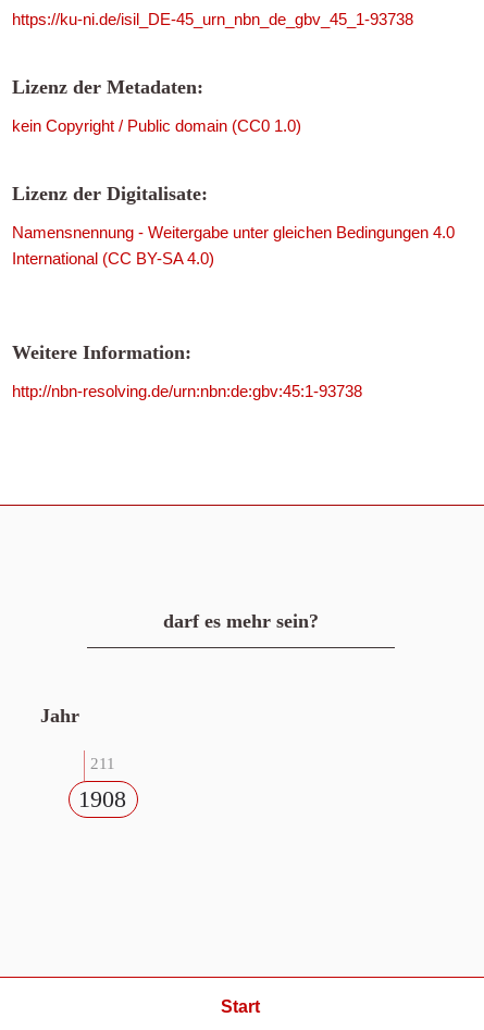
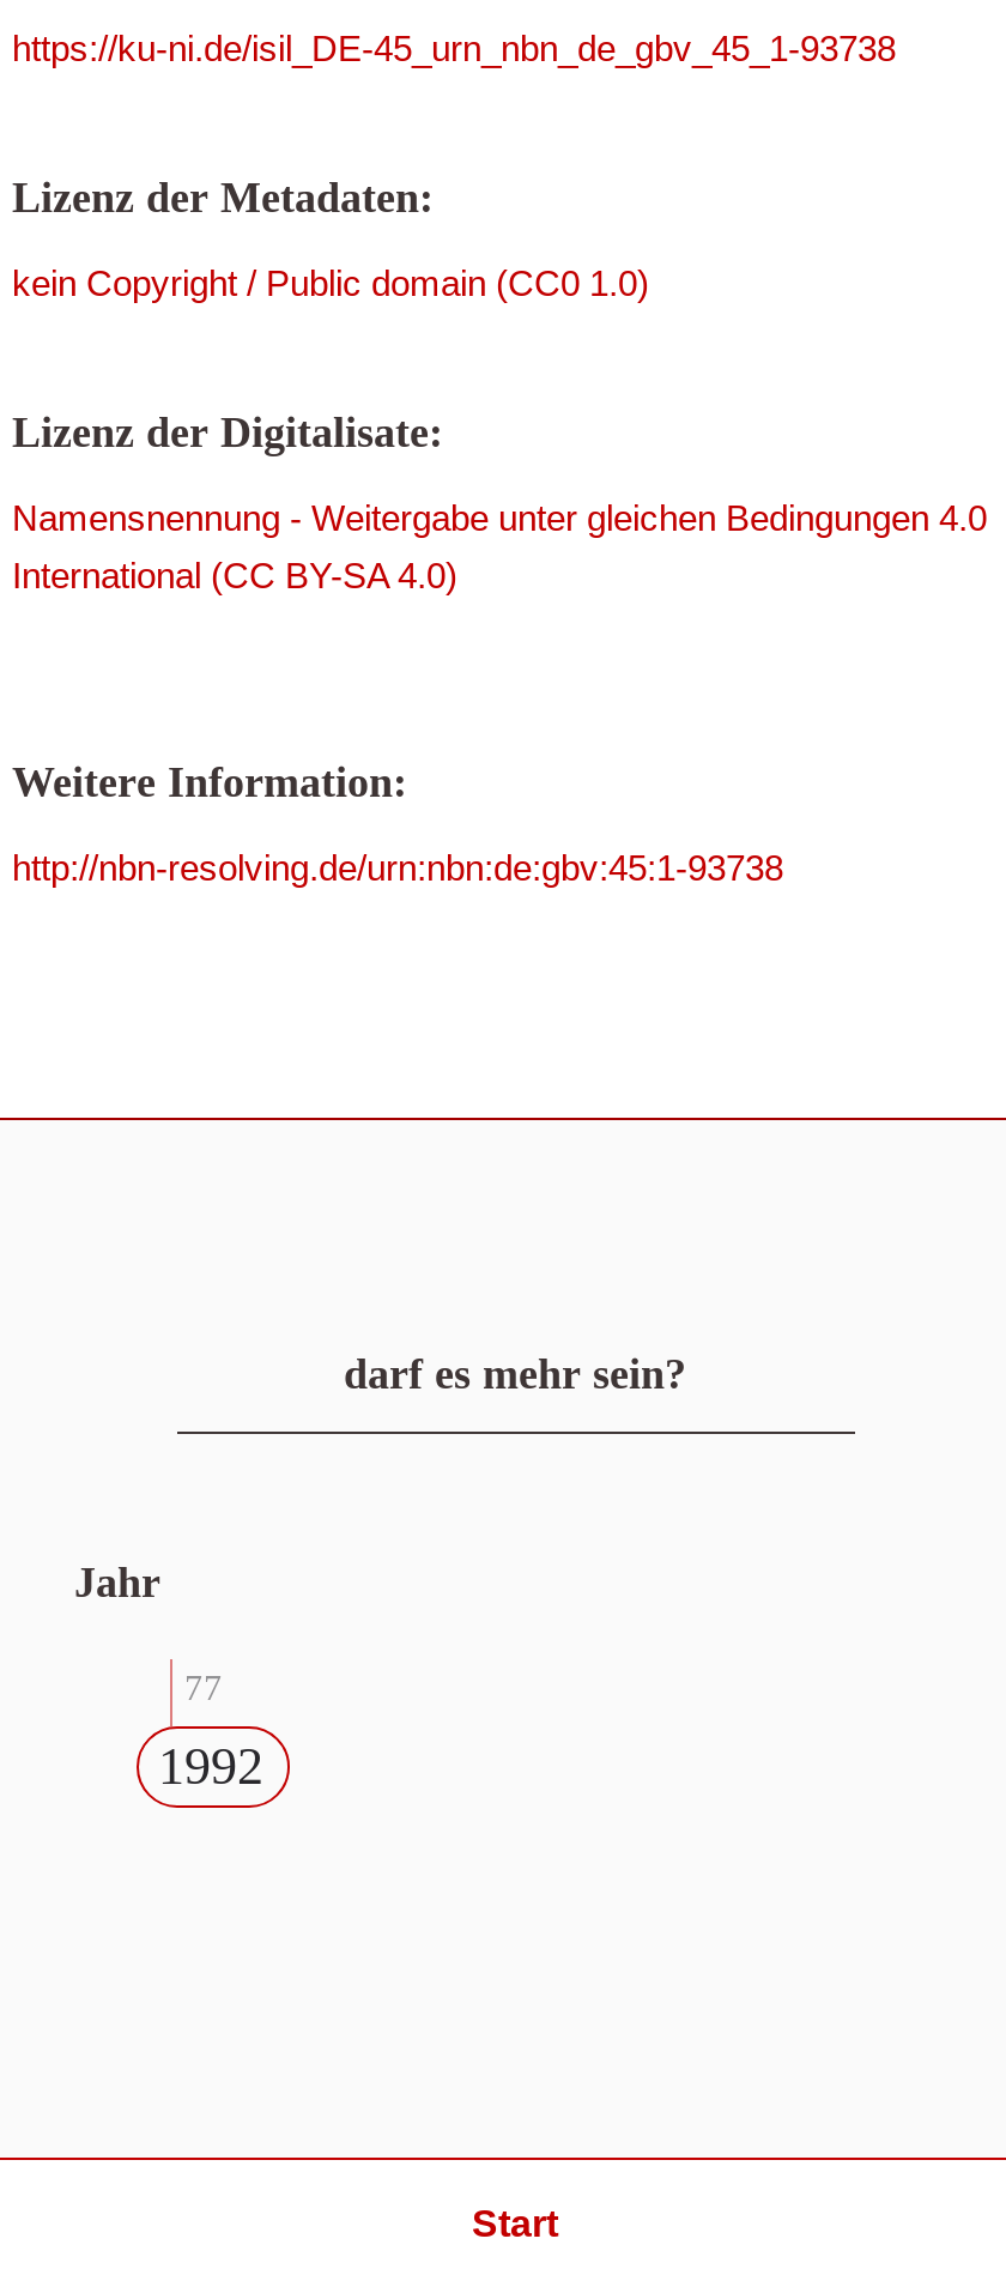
[90,755,115,772] 211 -> [184,1669,223,1707] 77
[78,785,126,812] 1908 -> [158,1736,263,1796] 1992

